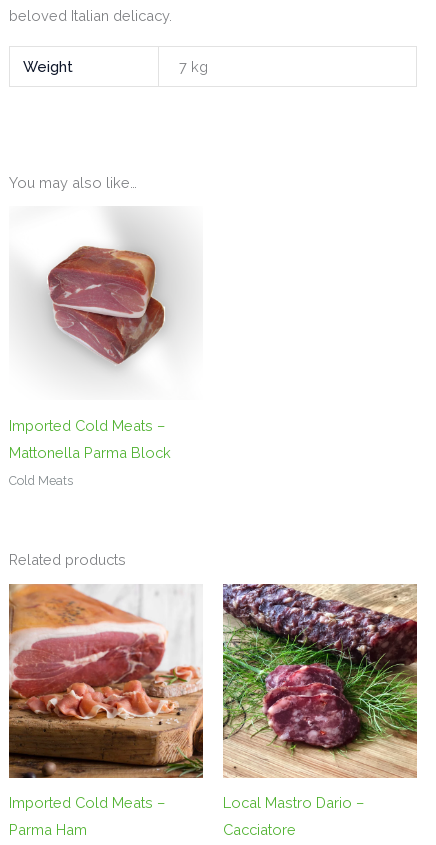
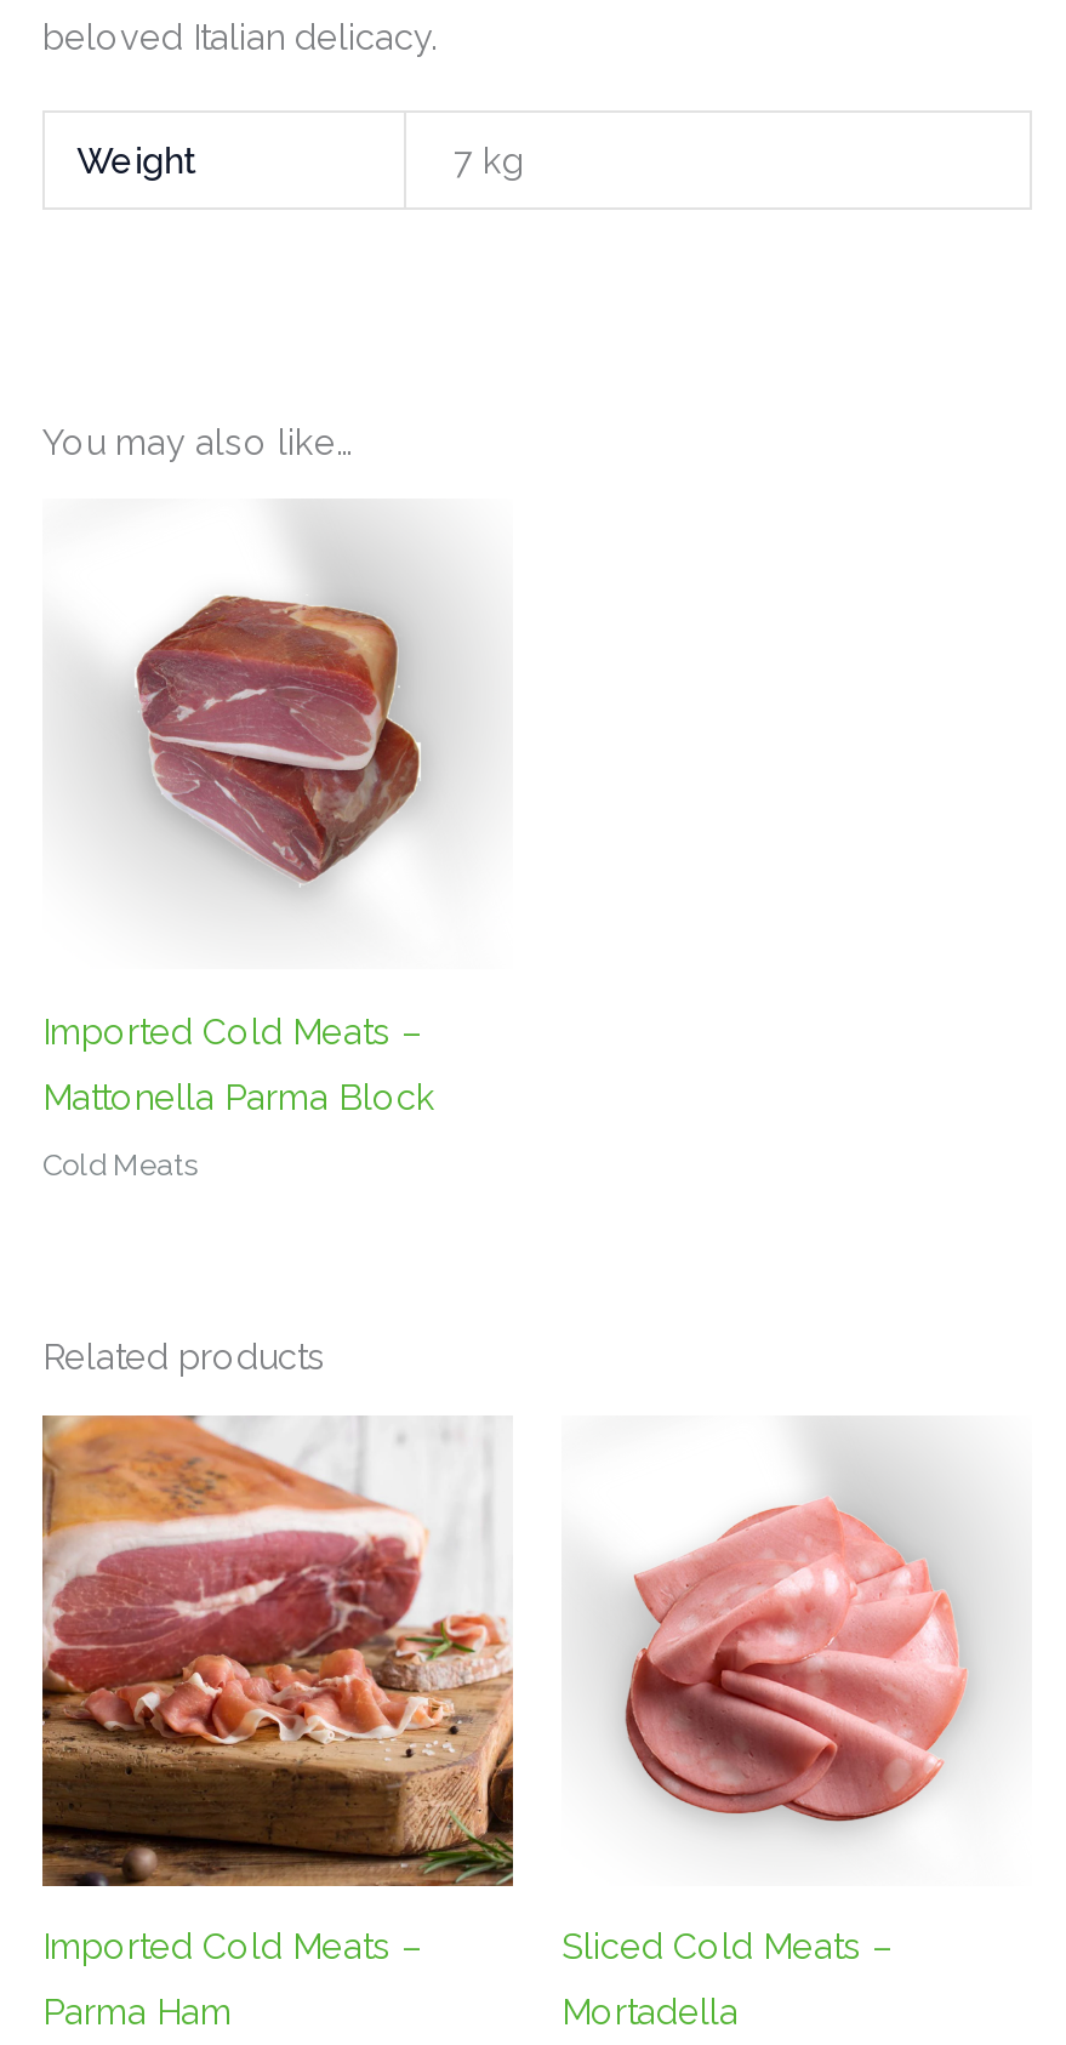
[222,583,418,811] [image] | Local Mastro Dario – -> [561,1415,1032,1967] [image] | Sliced Cold Meats –
[223,821,296,838] Cacciatore -> [561,1991,739,2032] Mortadella

